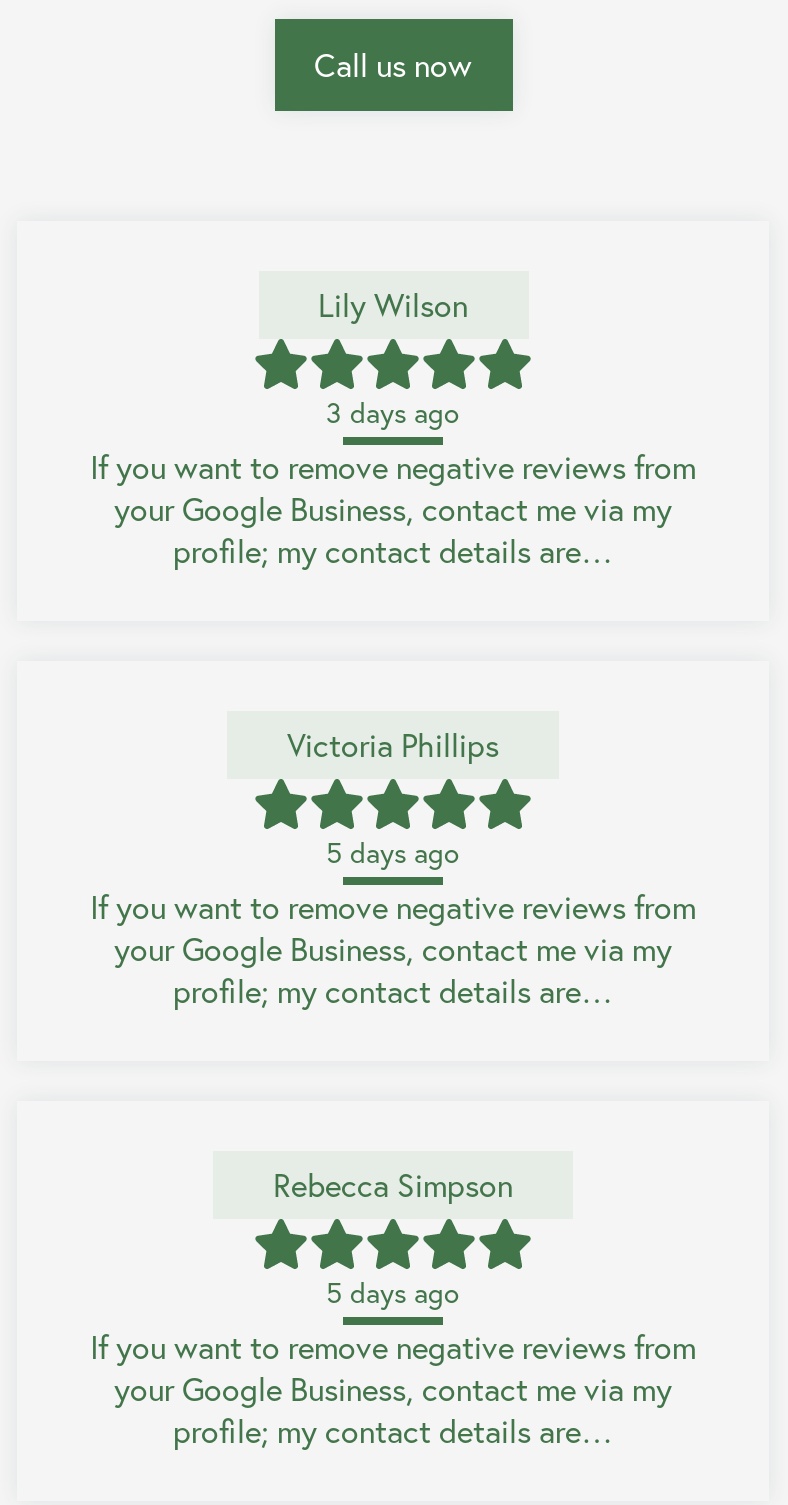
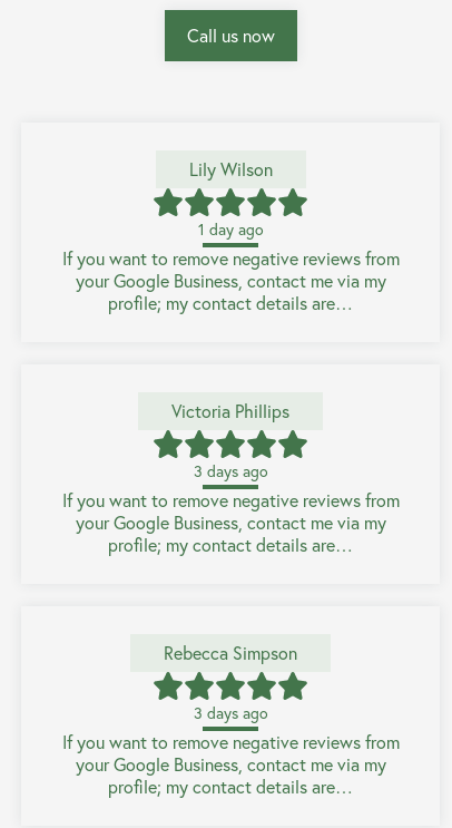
[326,392,460,430] 3 days ago -> [198,219,263,239] 1 day ago
[326,832,460,870] 5 days ago -> [193,461,268,481] 3 days ago
[326,1272,460,1310] 5 days ago -> [193,703,268,723] 3 days ago

